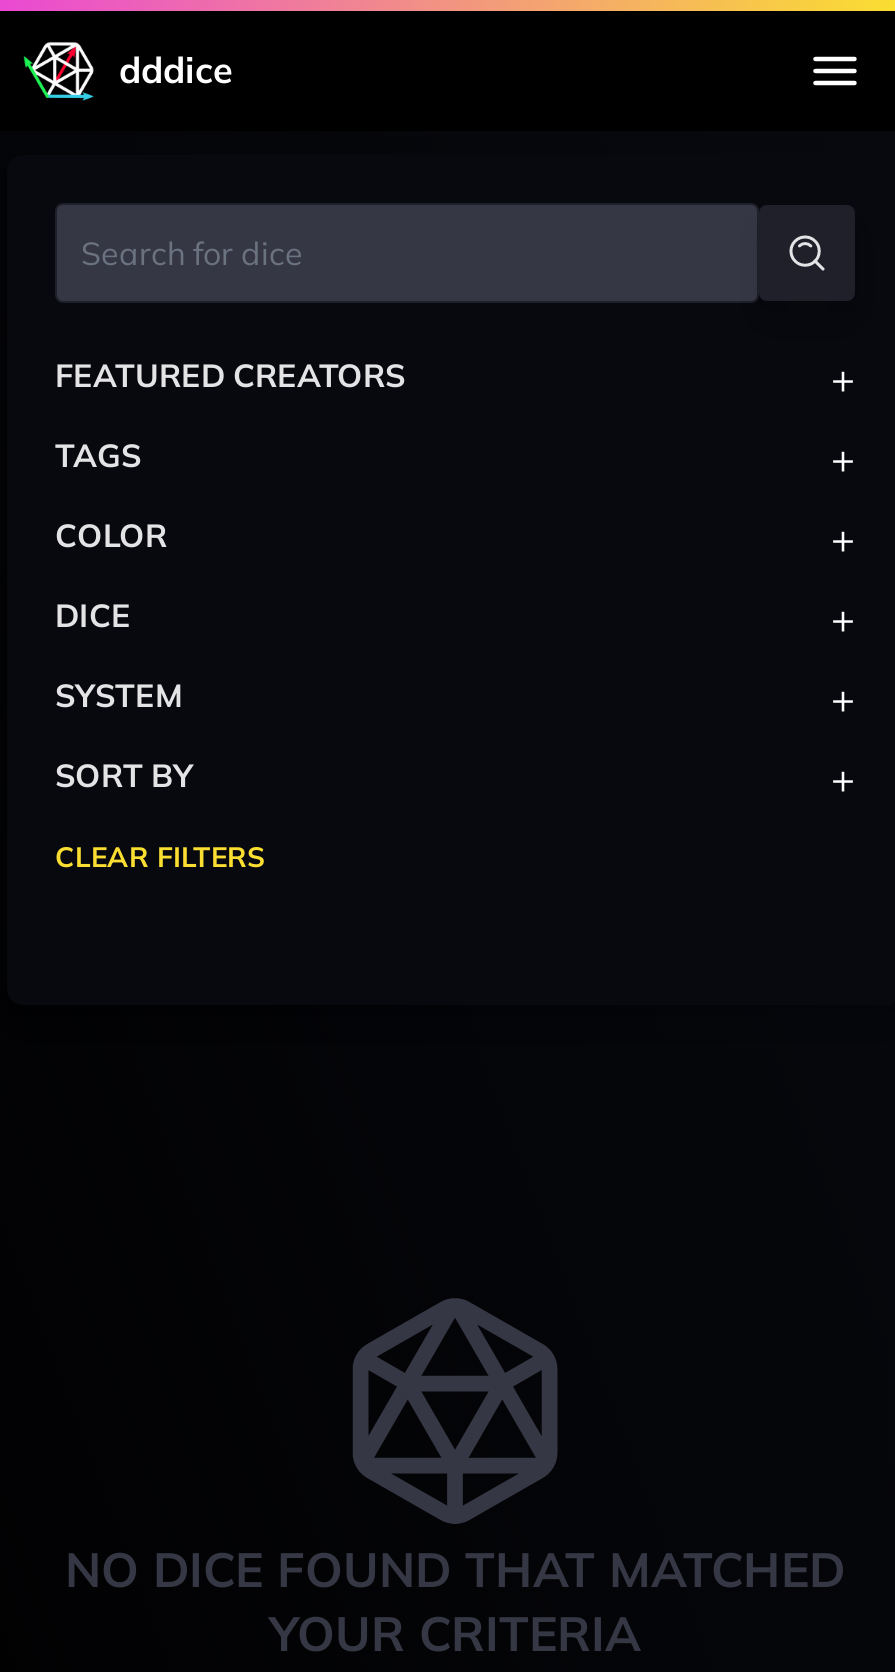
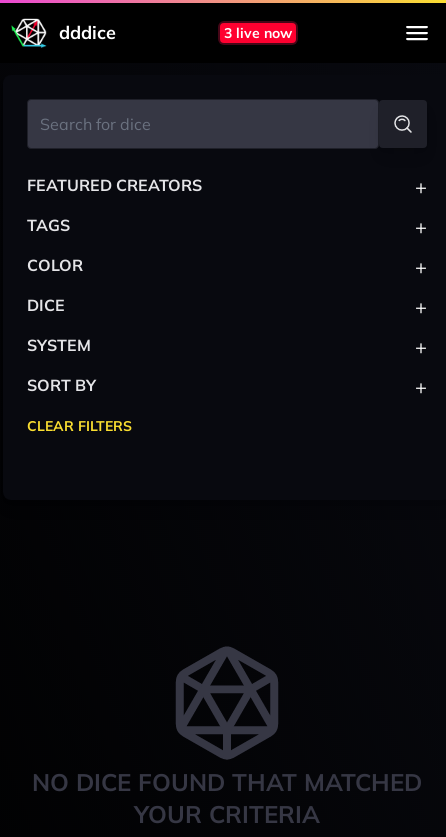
none -> [223,24,291,42] 3 live now

